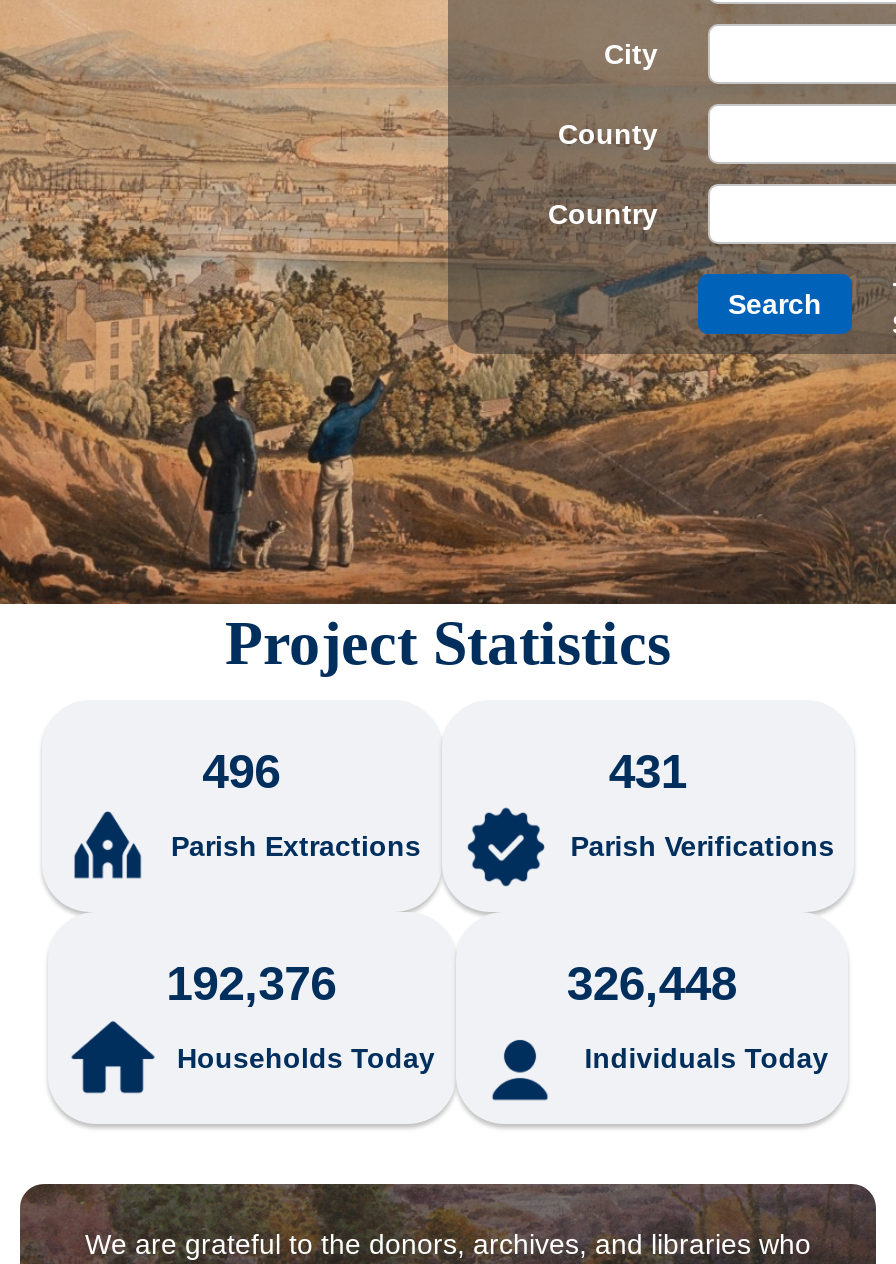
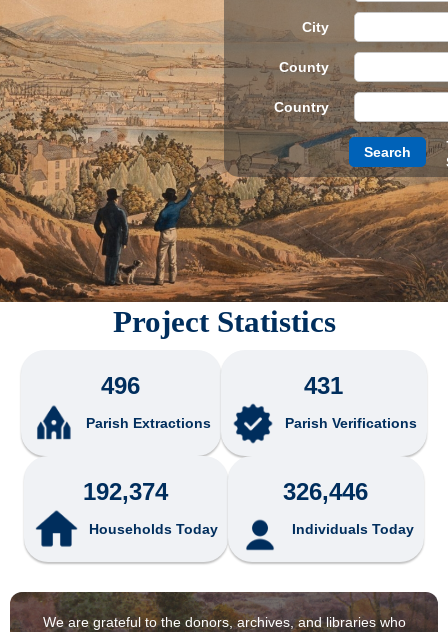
[166,956,336,1010] 192,376 -> [83,478,168,505] 192,374
[567,956,737,1010] 326,448 -> [283,478,368,505] 326,446

